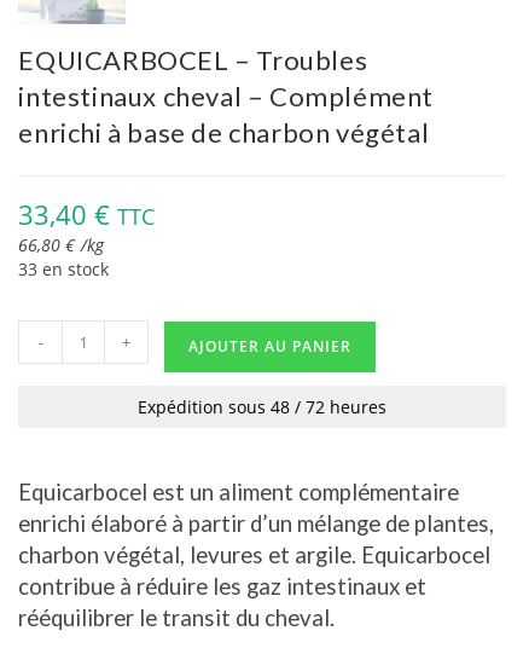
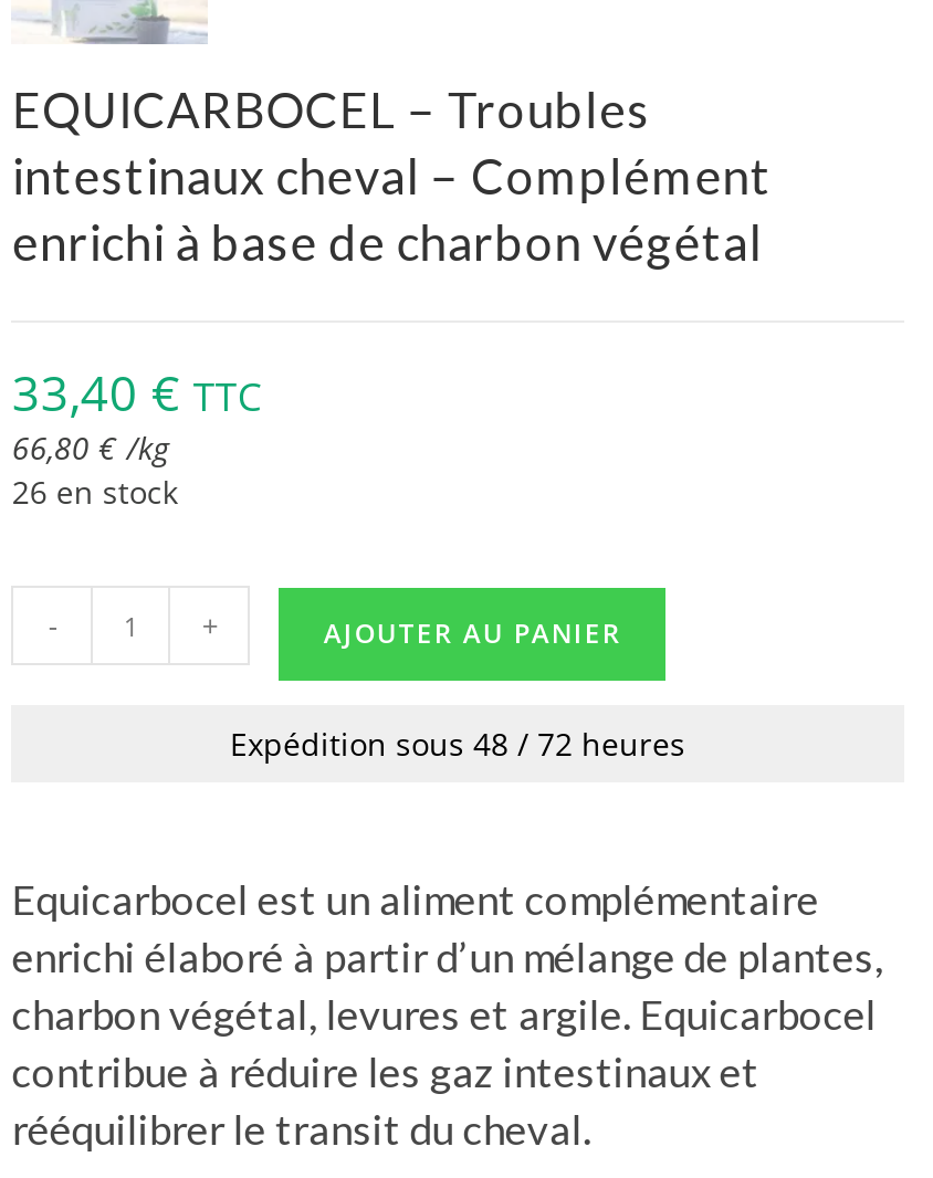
[19,258,109,281] 33 en stock -> [12,471,178,513] 26 en stock

